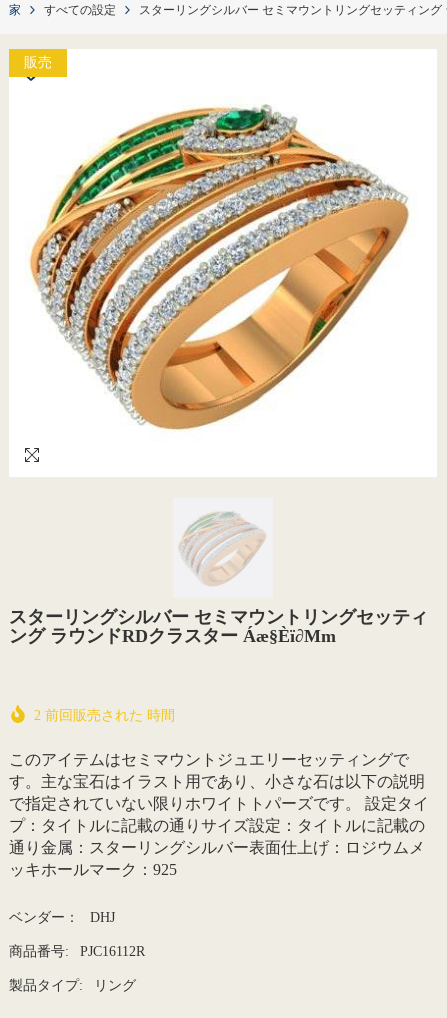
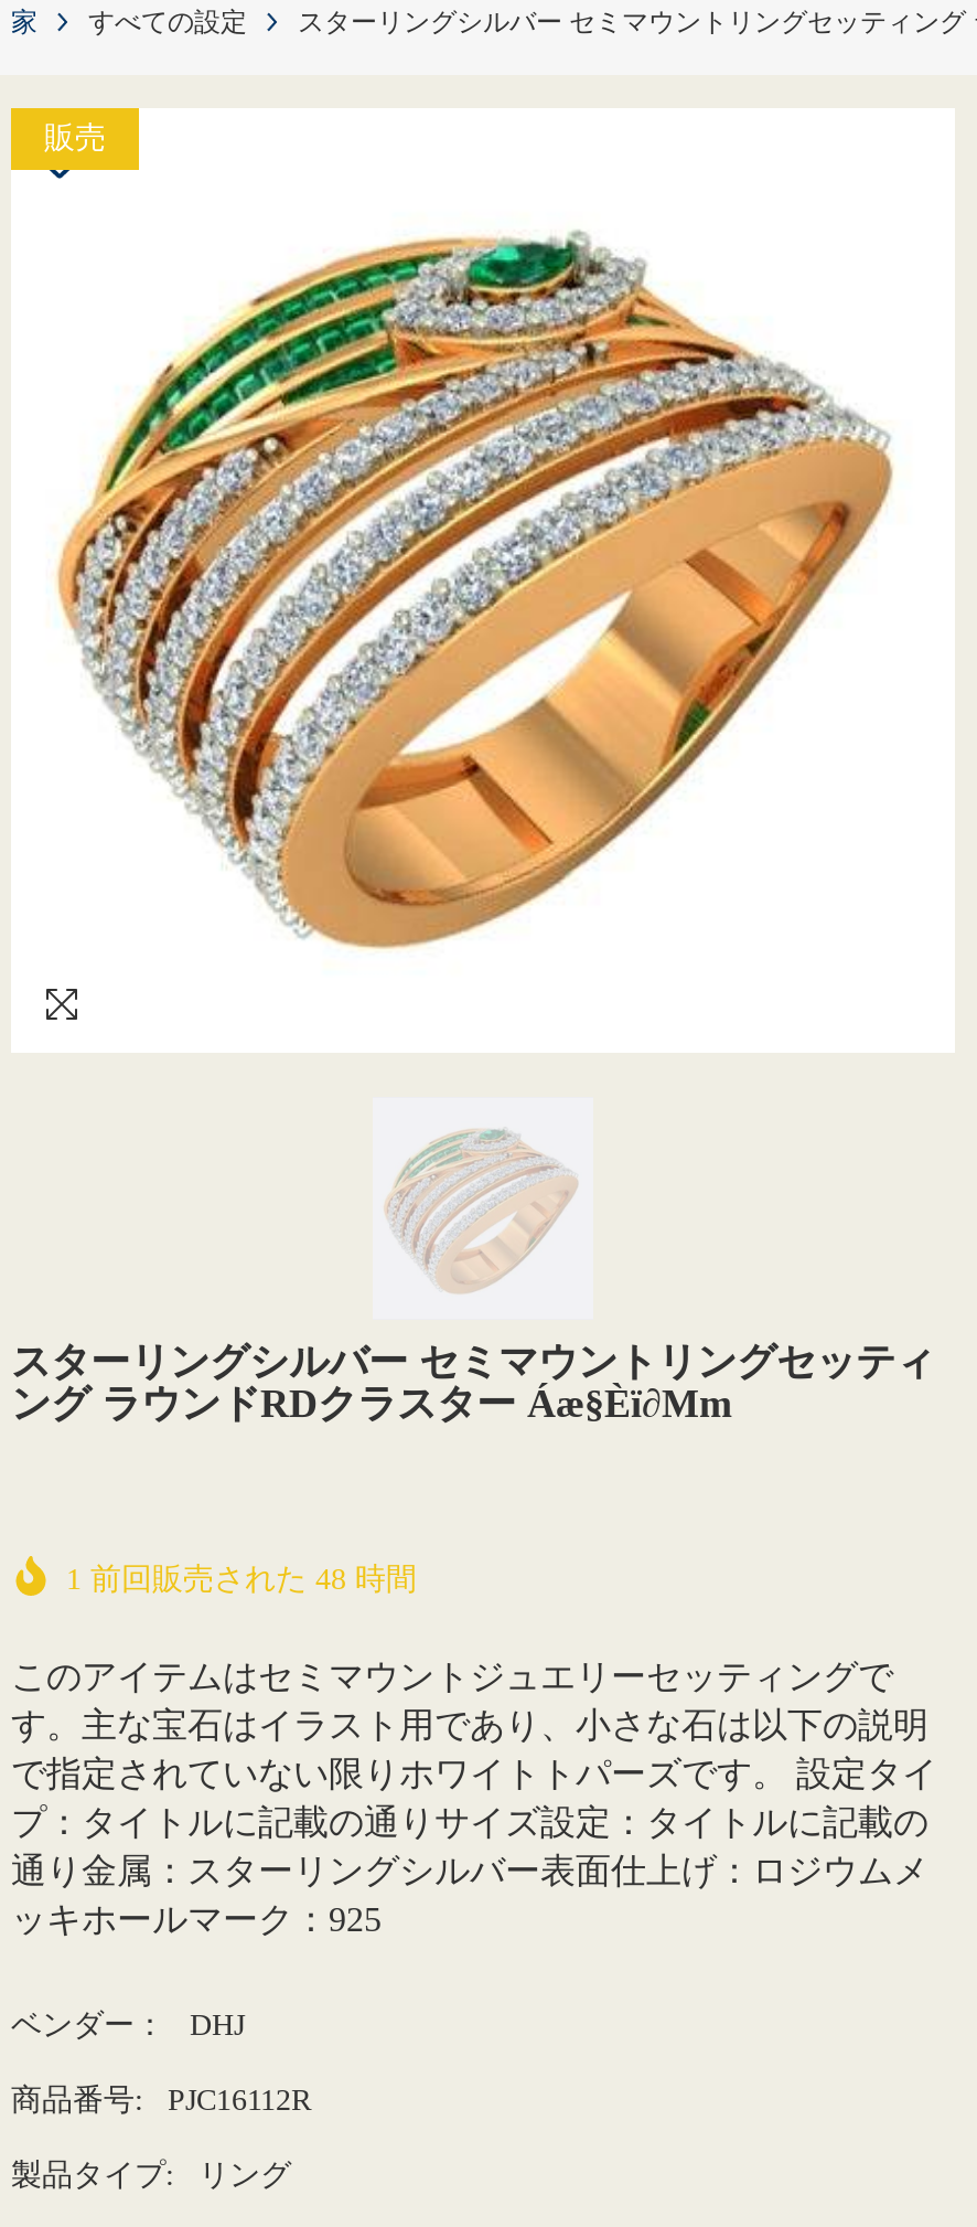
[34,708,175,723] 2前回販売された時間 -> [66,1563,417,1596] 1前回販売された48時間

